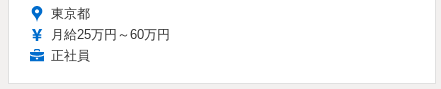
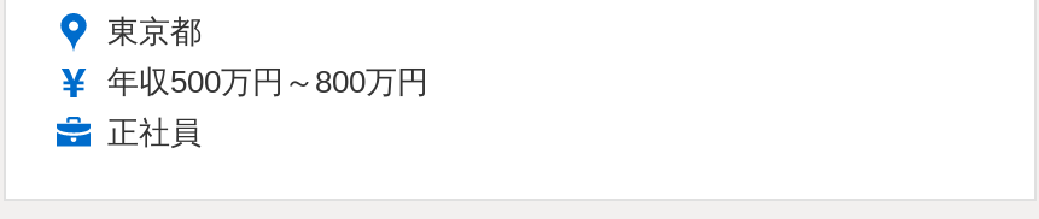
[51,27,170,42] 月給25万円～60万円 -> [107,63,428,99] 年収500万円～800万円

